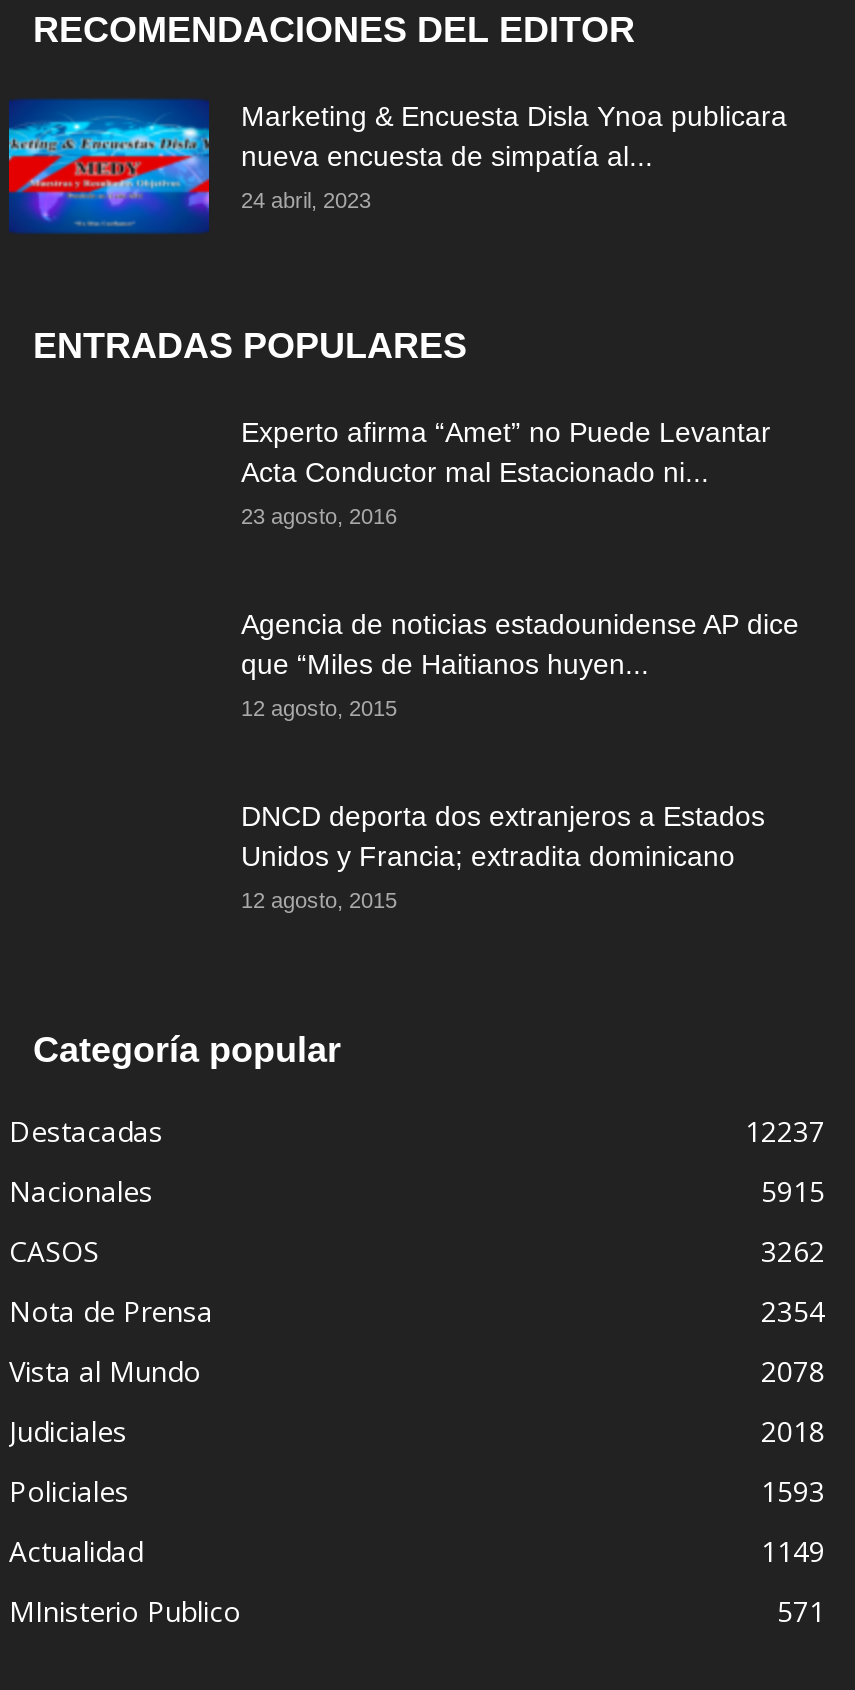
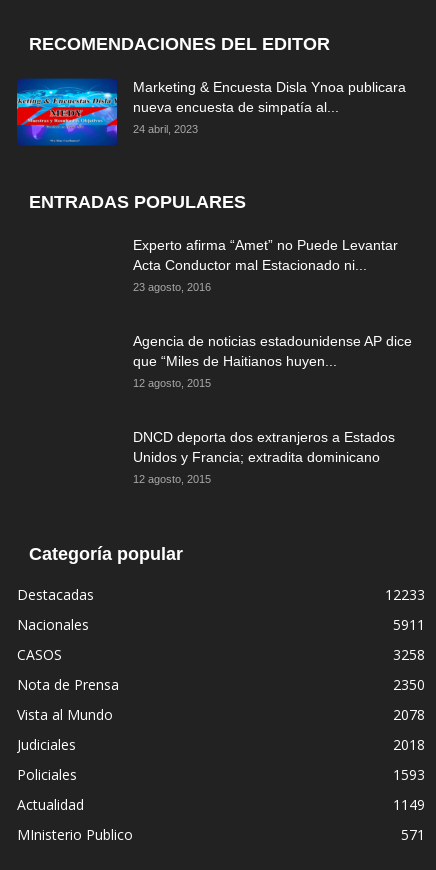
[745,1113,825,1151] 12237 -> [385,585,425,604] 12233
[761,1173,825,1211] 5915 -> [393,615,425,634] 5911
[761,1233,825,1271] 3262 -> [393,645,425,664] 3258
[761,1293,825,1331] 2354 -> [393,675,425,694] 2350

